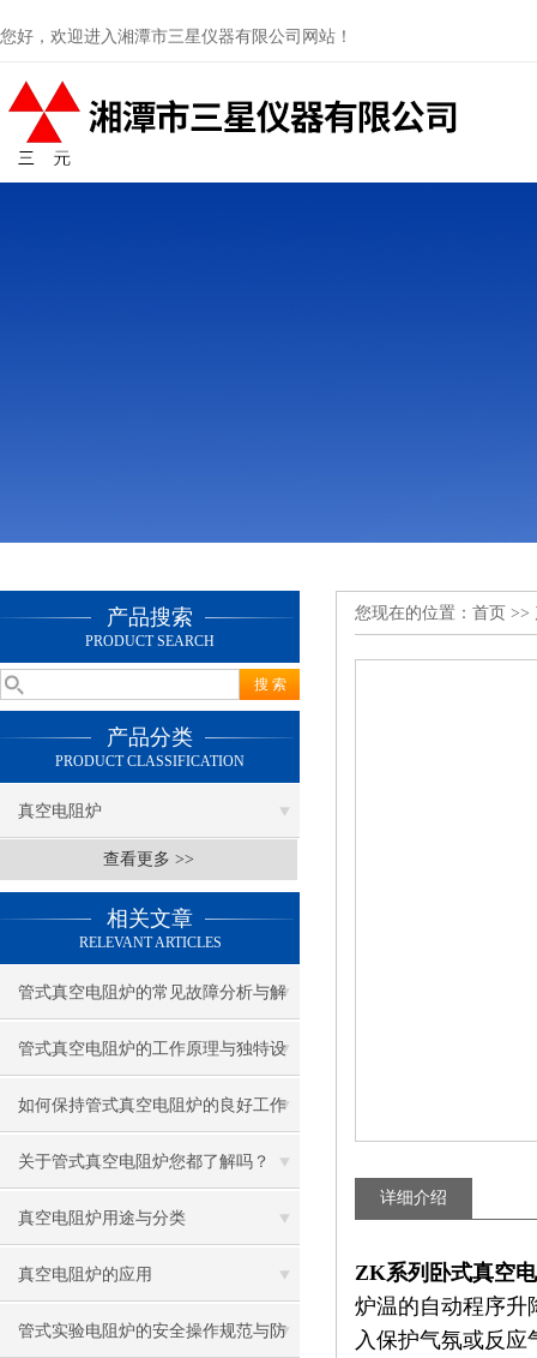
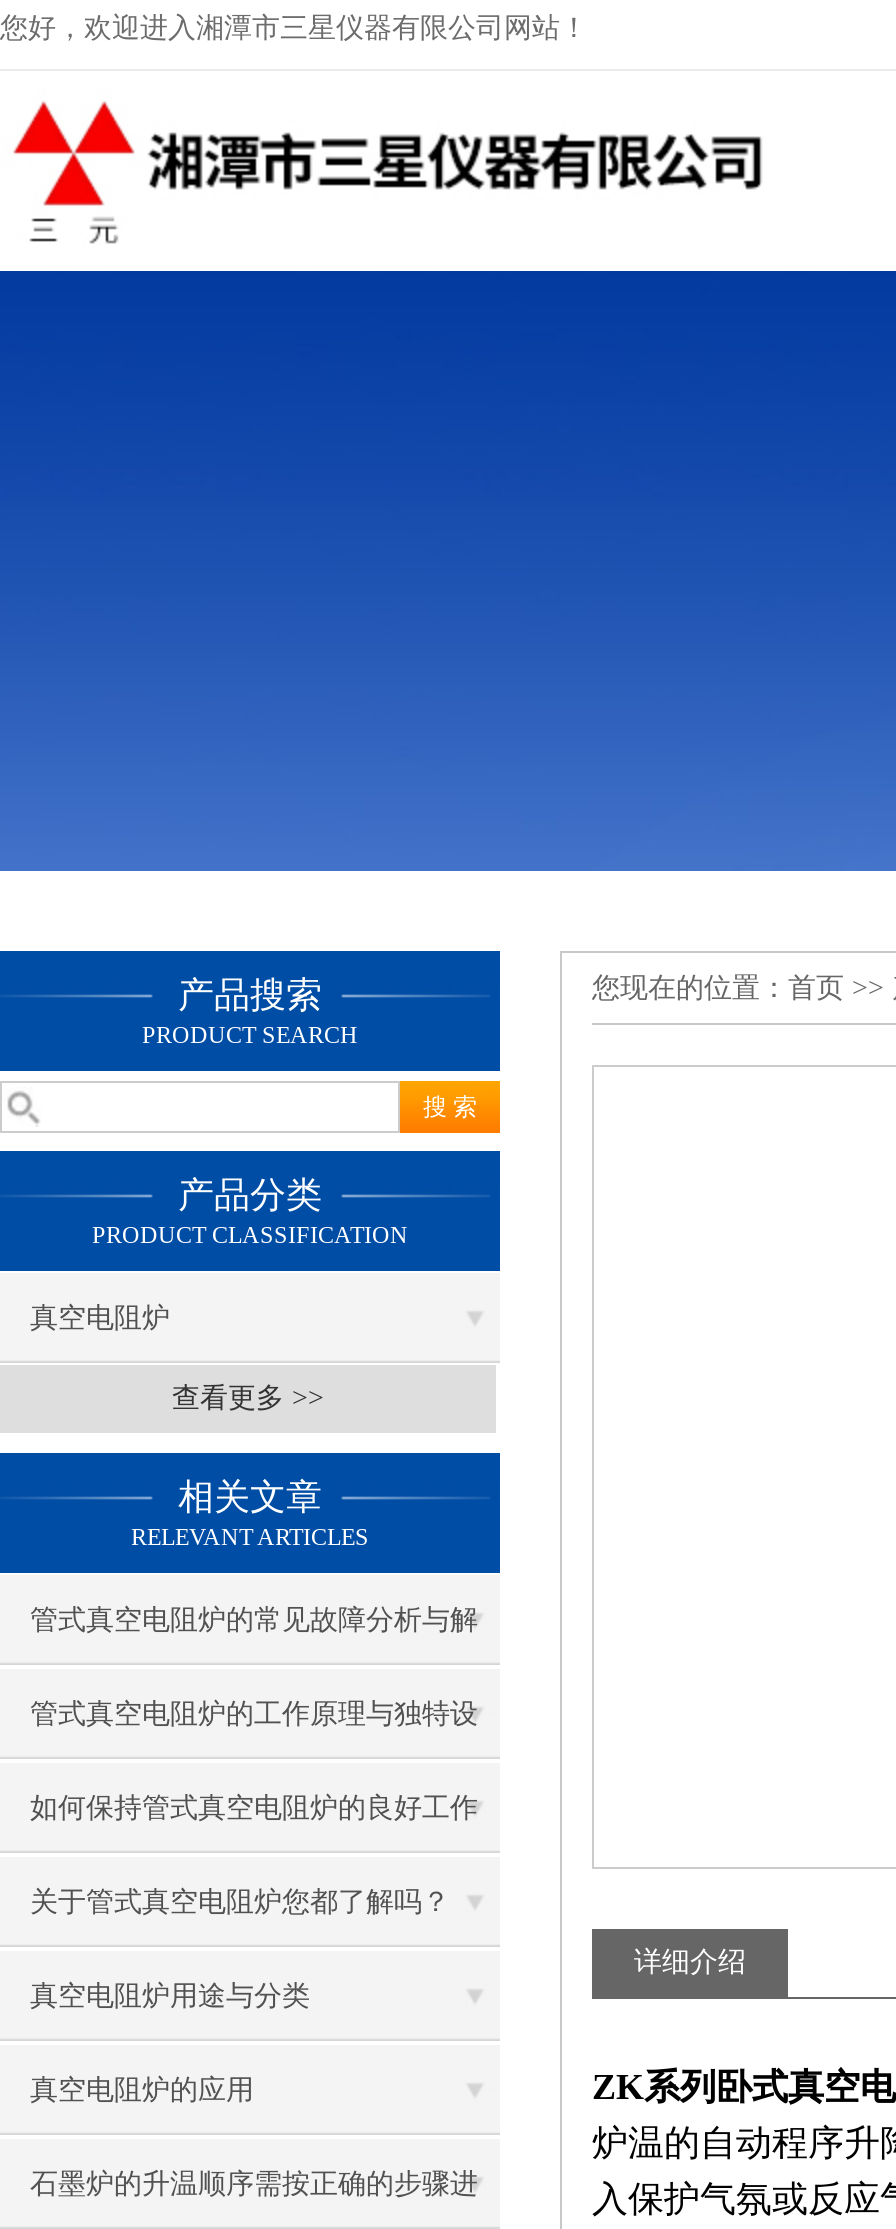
[18,1322,286,1340] 管式实验电阻炉的安全操作规范与防 -> [30,2169,478,2199] 石墨炉的升温顺序需按正确的步骤进

